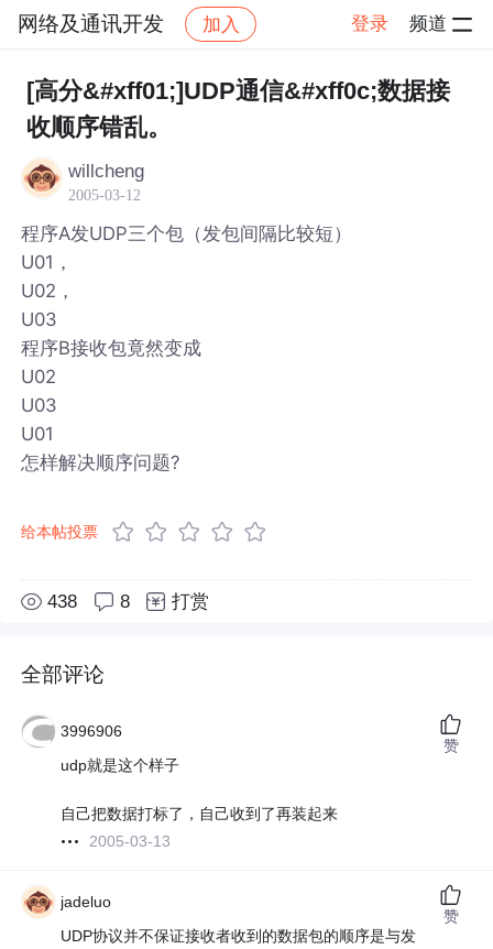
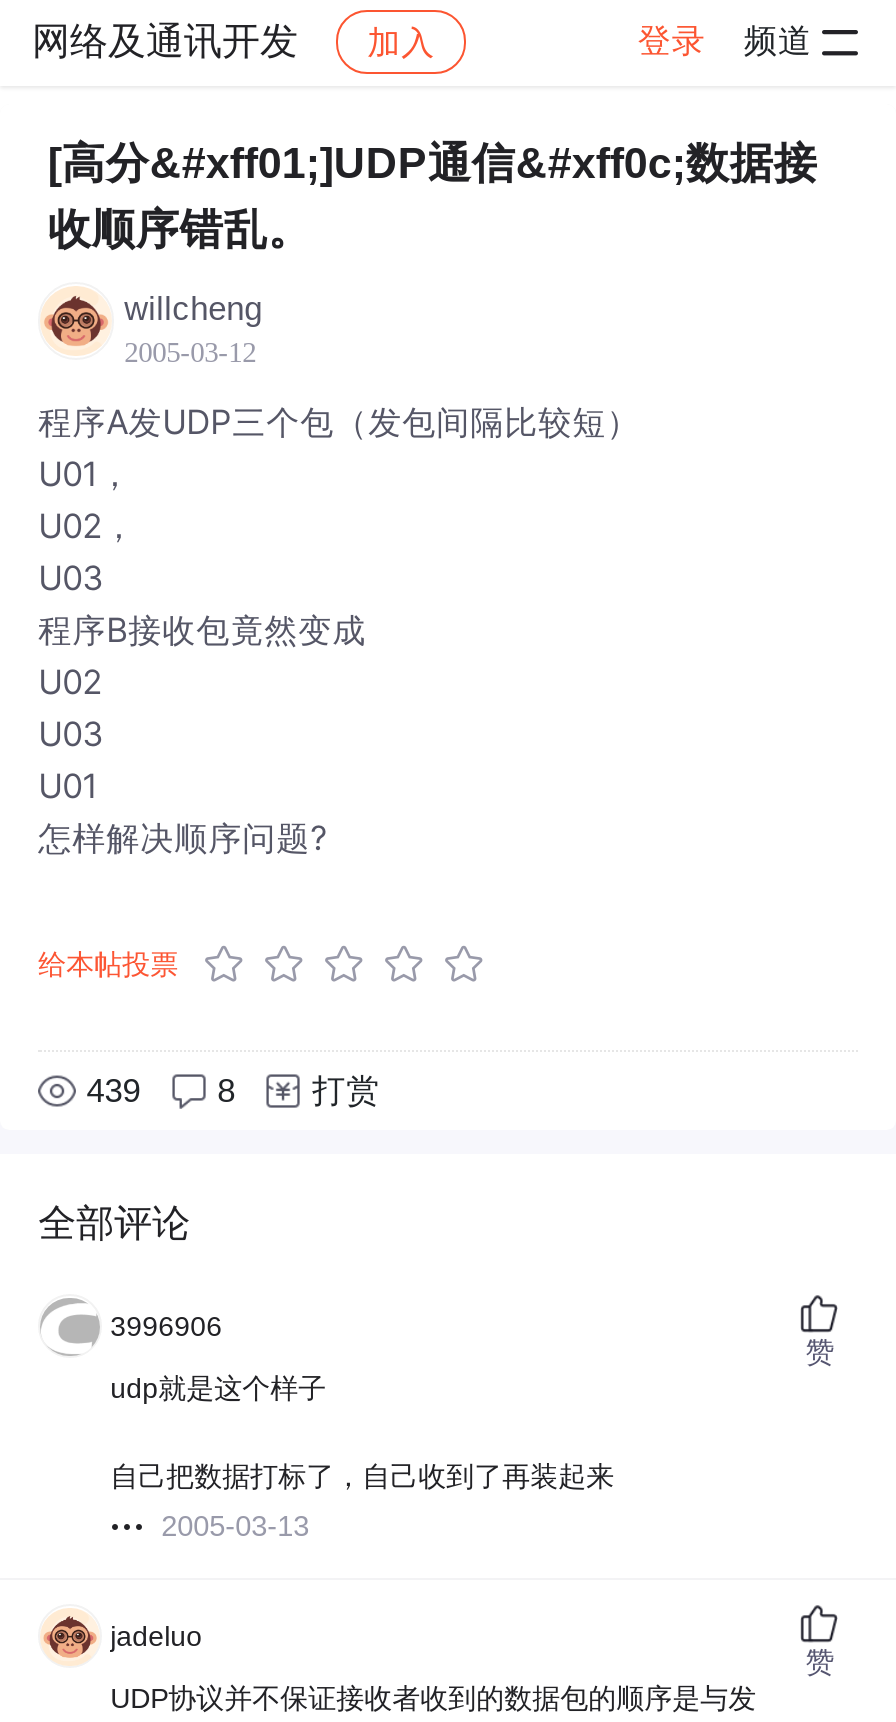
[48,592,77,612] 438 -> [86,1073,140,1111] 439

